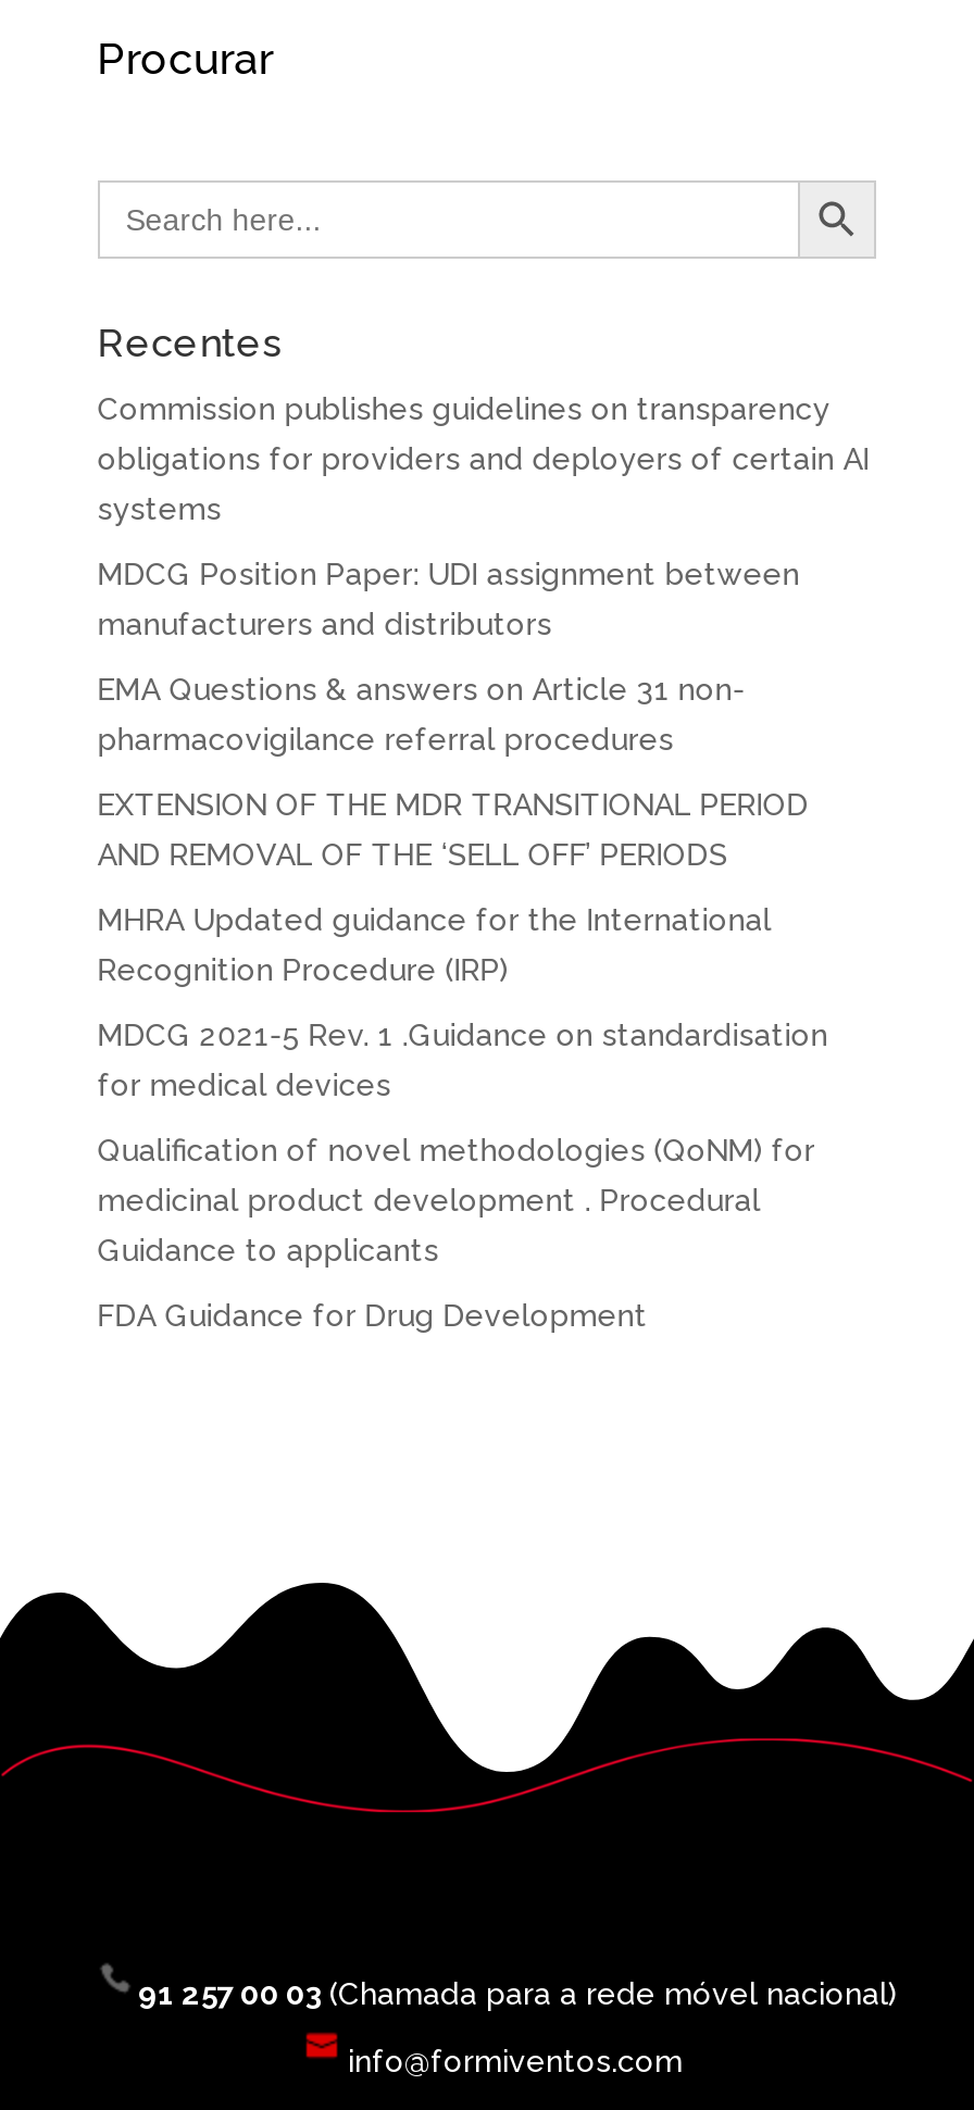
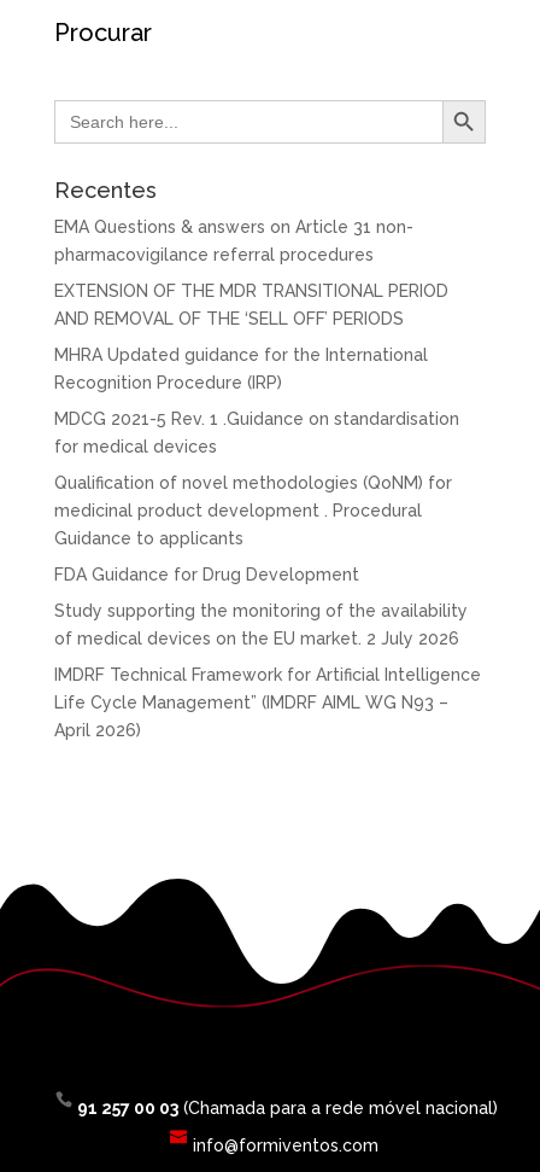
[97,391,869,641] Commission publishes guidelines on transparency | obligations for providers and deployers of certain AI | systems | MDCG Position Paper: UDI assignment between | manufacturers and distributors -> none
moved [97,672,828,1333] -> [54,217,459,584]: EMA Questions & answers on Article 31 non- | pharmacovigilance referral procedures | EXTENSION OF THE MDR TRANSITIONAL PERIOD | ... | Guidance to applicants | FDA Guidance for Drug Development
none -> [54,601,481,740] Study supporting the monitoring of the availability | of medical devices on the EU market. 2 July 2026 | IMDRF Technical Framework for Artificial Intelligence | Life Cycle Management” (IMDRF AIML WG N93 – | April 2026)

